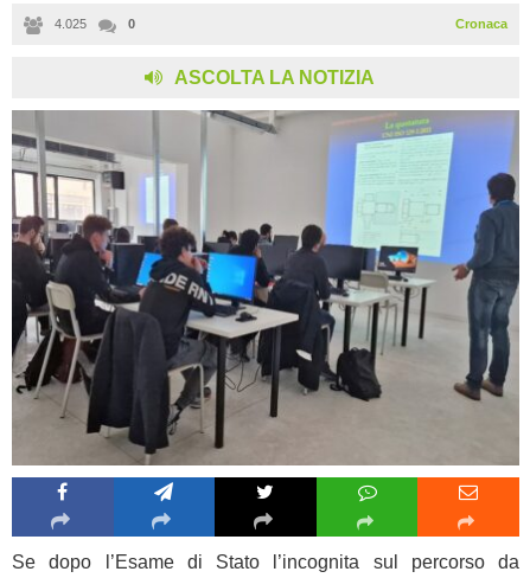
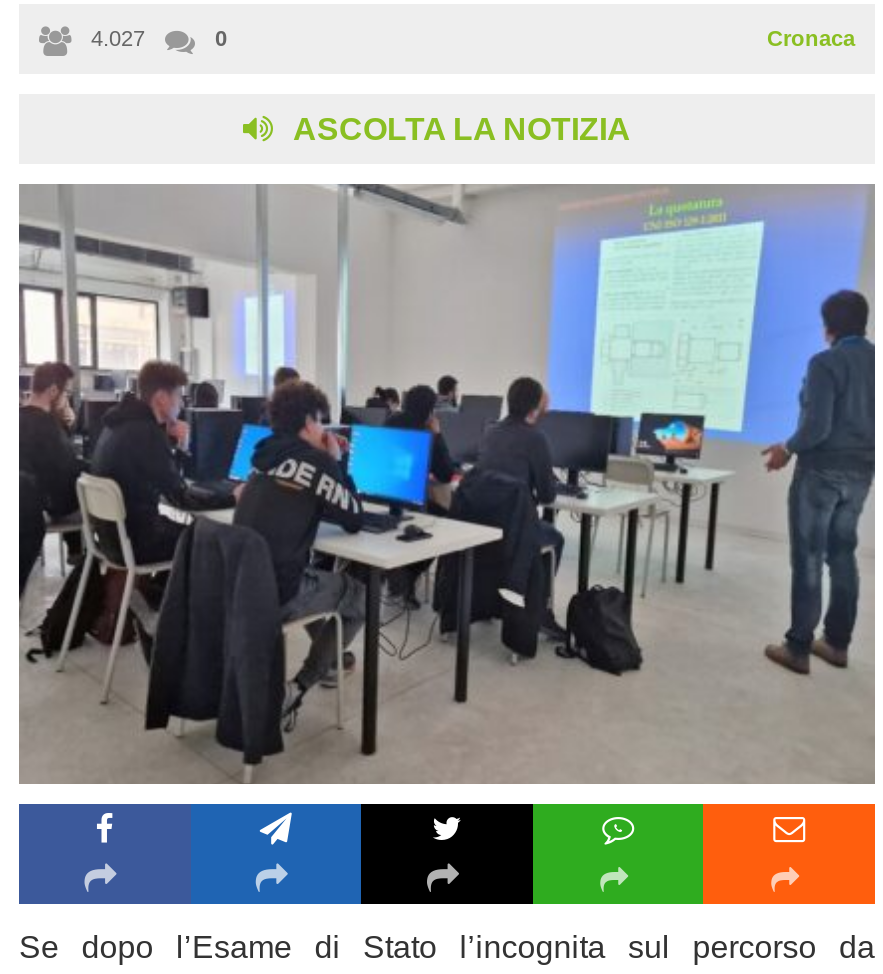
[55,17,87,31] 4.025 -> [91,26,145,50] 4.027

